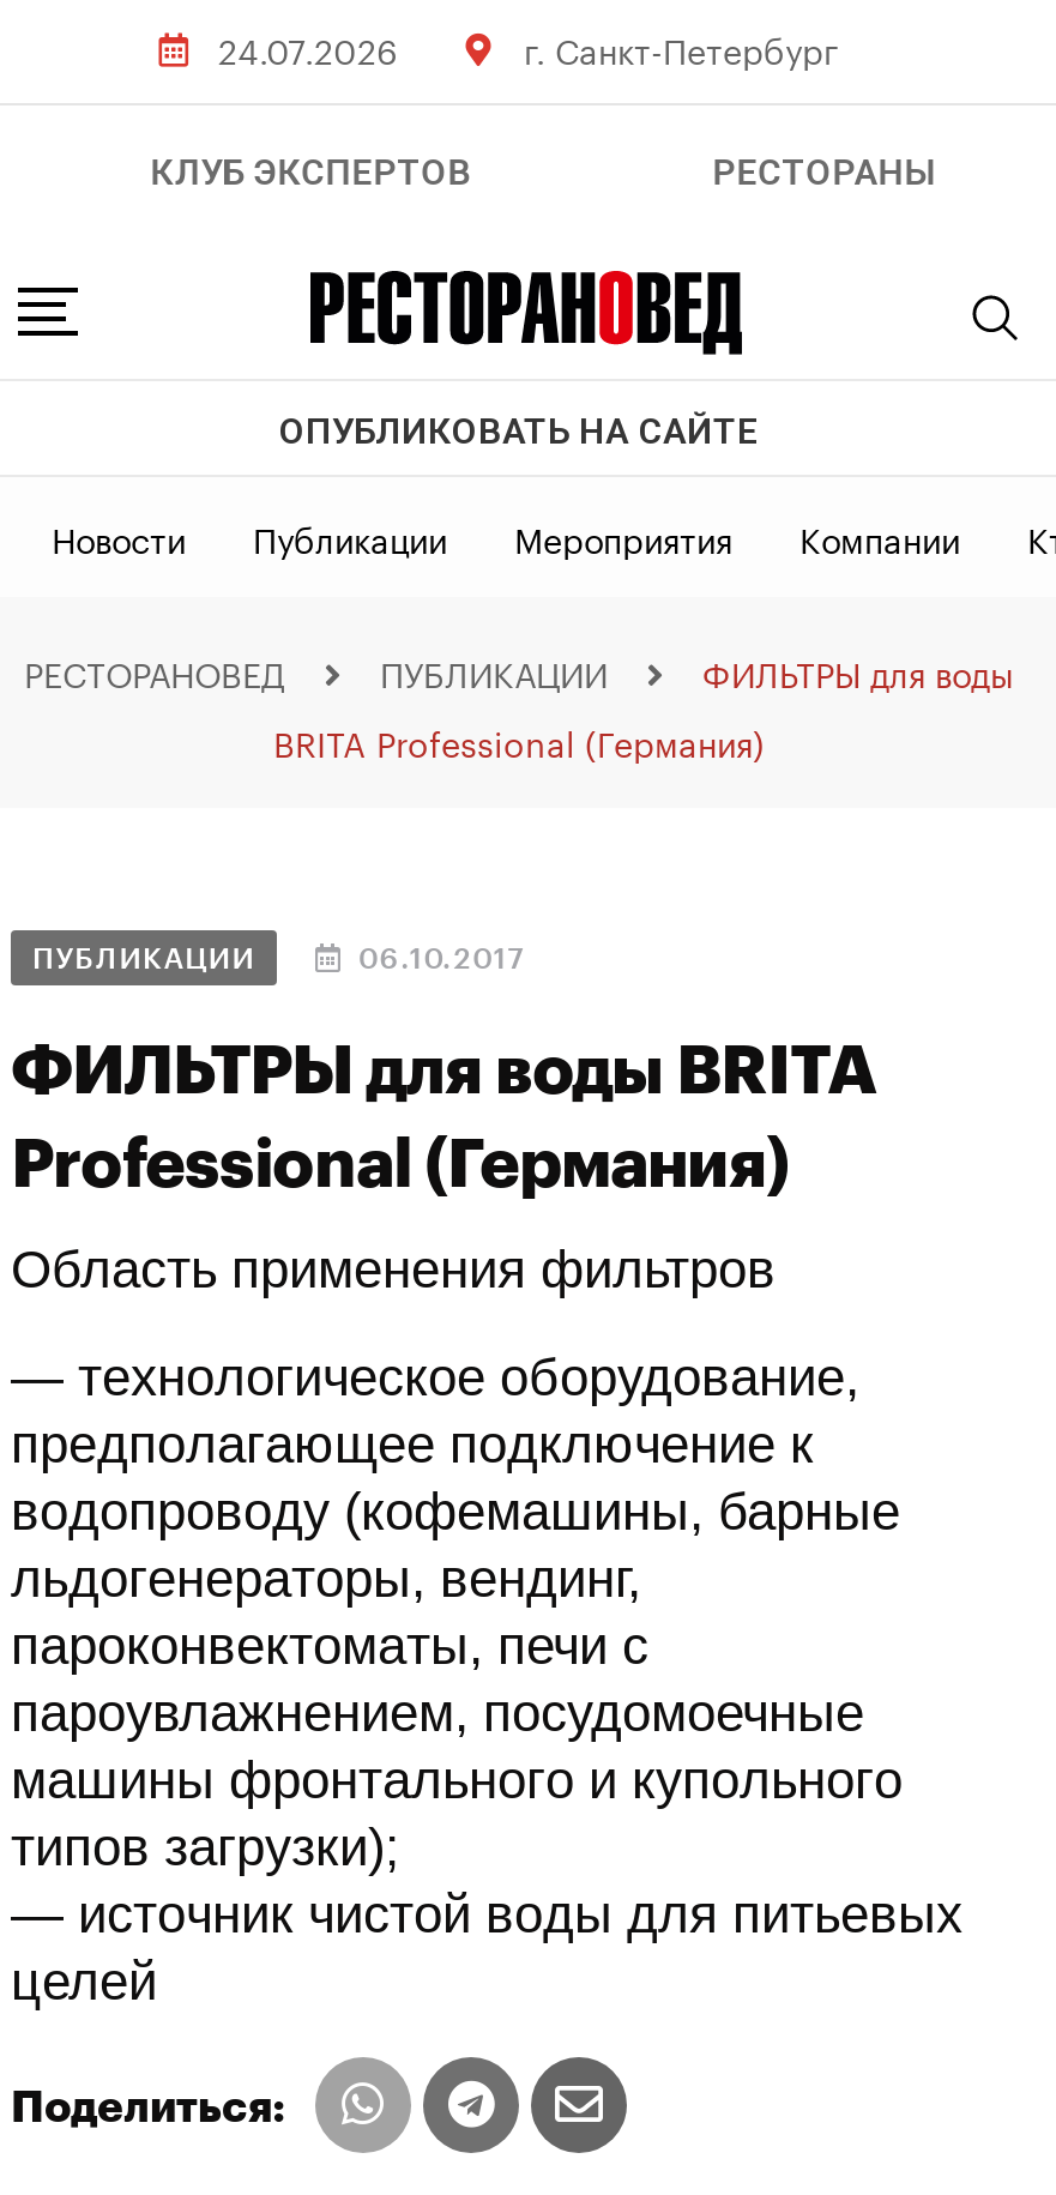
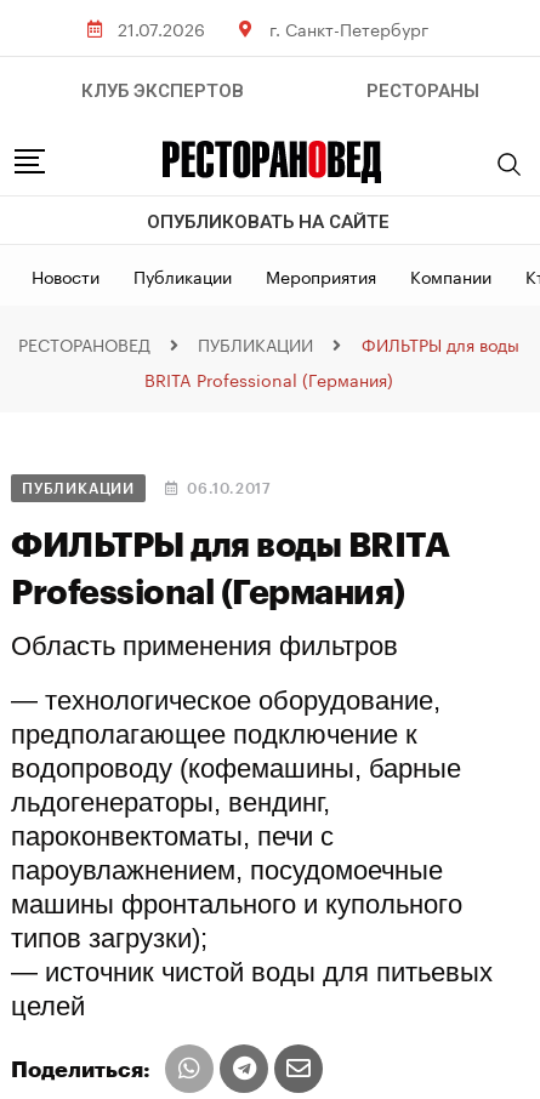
[218,20,398,73] 24.07.2026 -> [118,14,205,41] 21.07.2026

